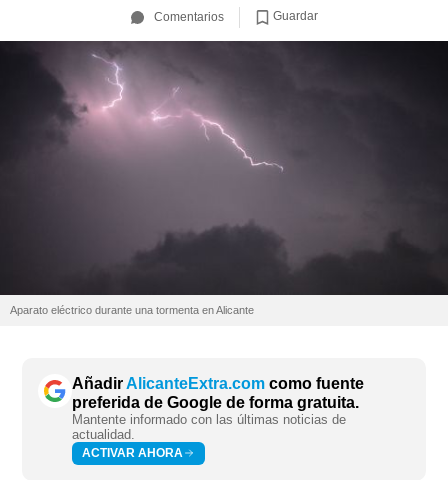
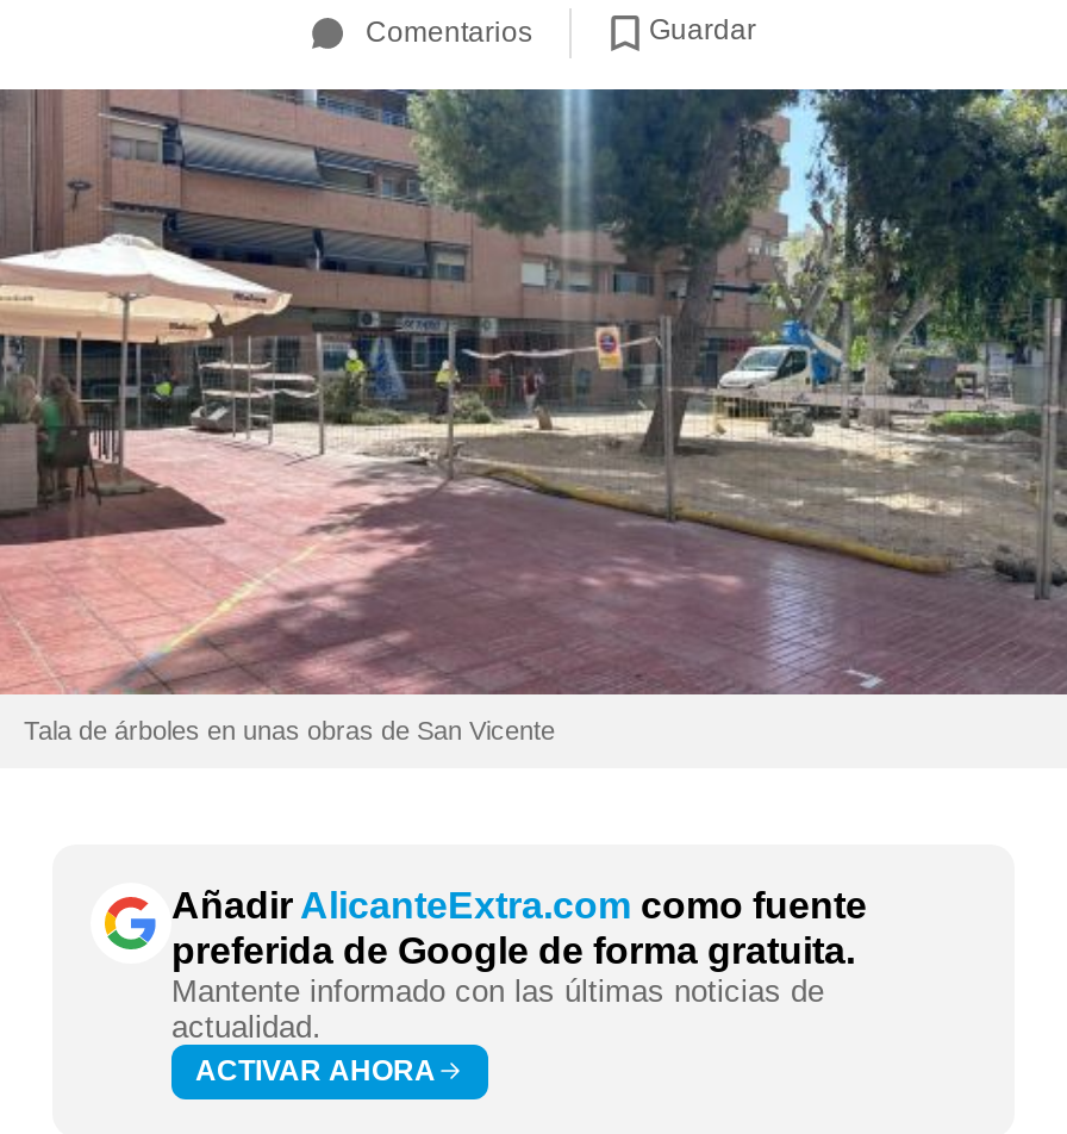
[3,40,445,316] [image] | Aparato eléctrico durante una tormenta en Alicante -> [7,86,1060,743] [image] | Tala de árboles en unas obras de San Vicente

